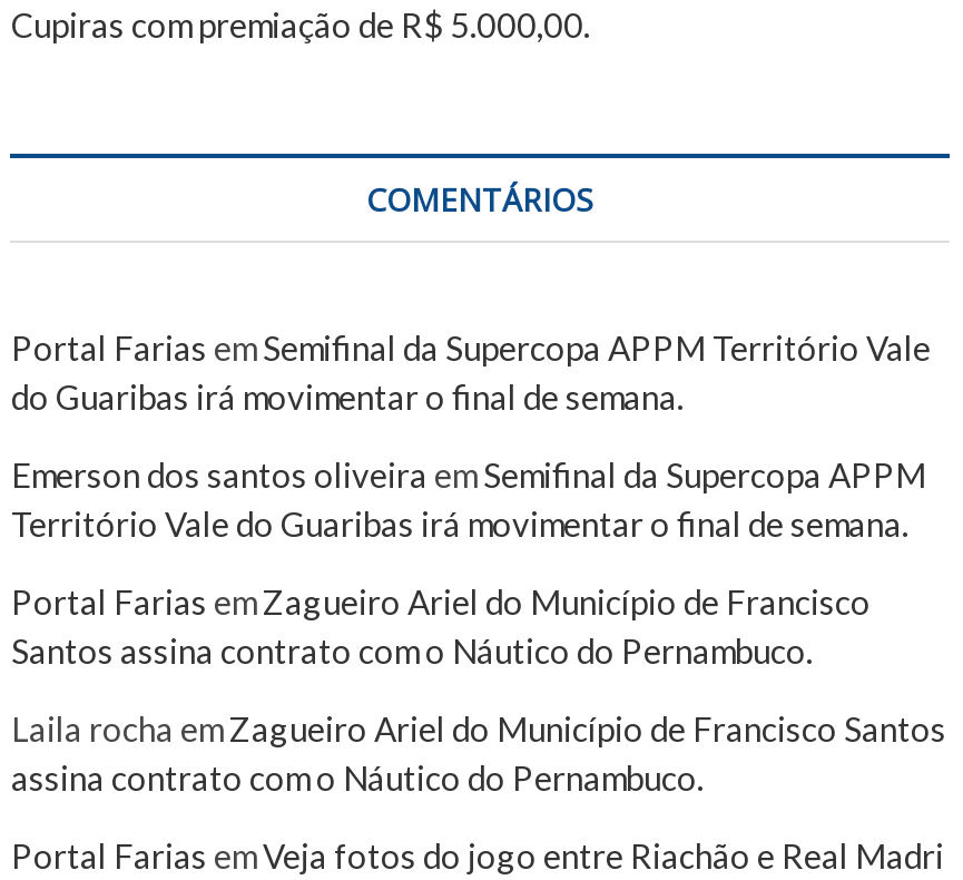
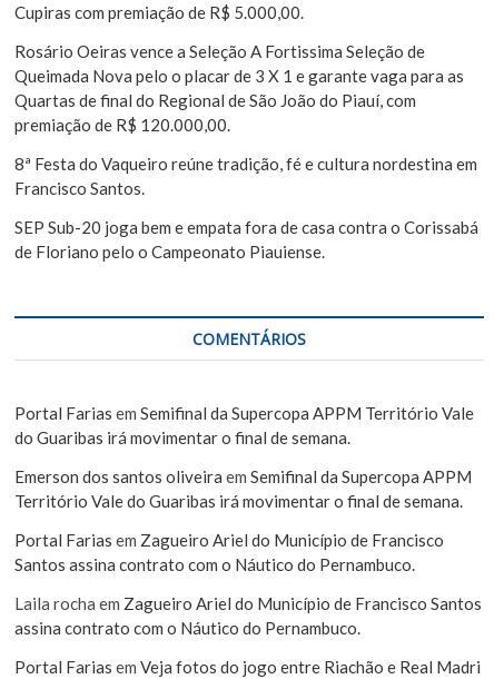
none -> [15,41,479,261] Rosário Oeiras vence a Seleção A Fortissima Seleção de | Queimada Nova pelo o placar de 3 X 1 e garante vaga para as | Quartas de final do Regional de São João do Piauí, com | premiação de R$ 120.000,00. | 8ª Festa do Vaqueiro reúne tradição, fé e cultura nordestina em | Francisco Santos. | SEP Sub-20 joga bem e empata fora de casa contra o Corissabá | de Floriano pelo o Campeonato Piauiense.

